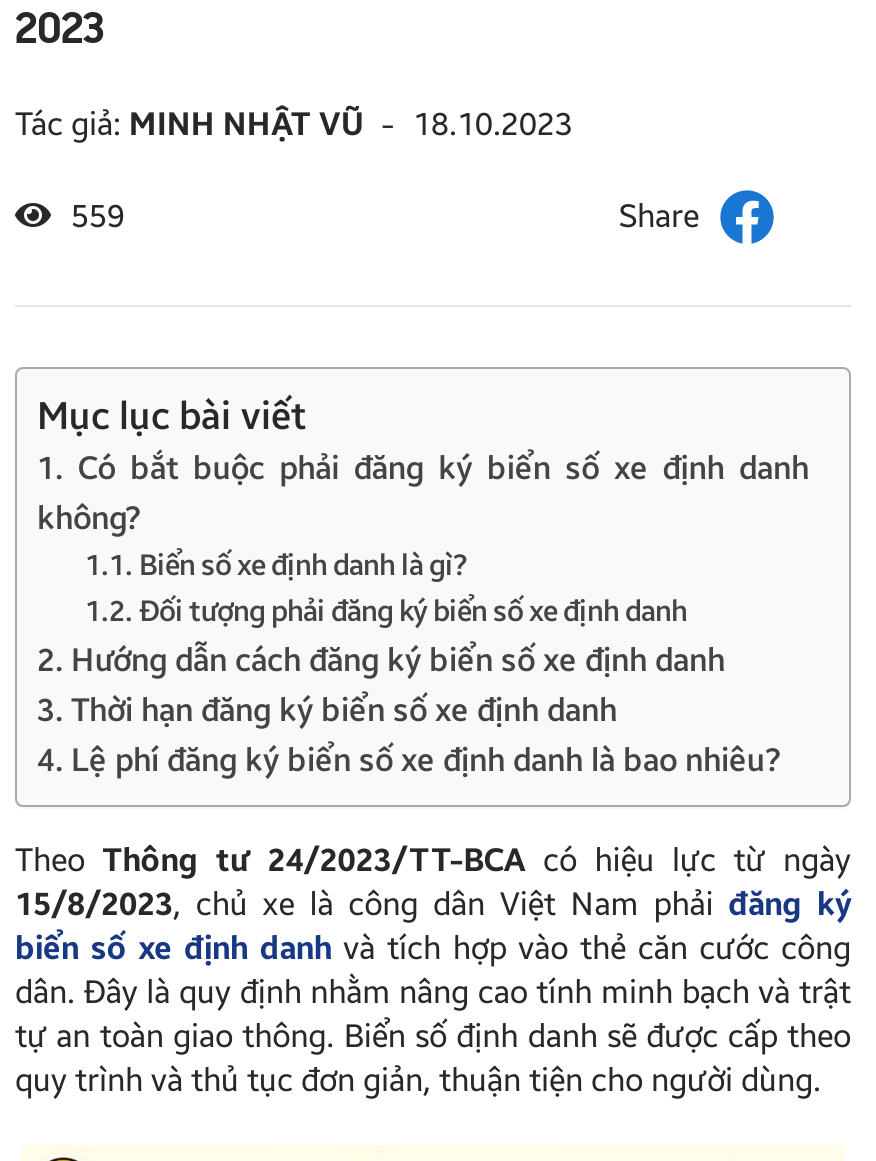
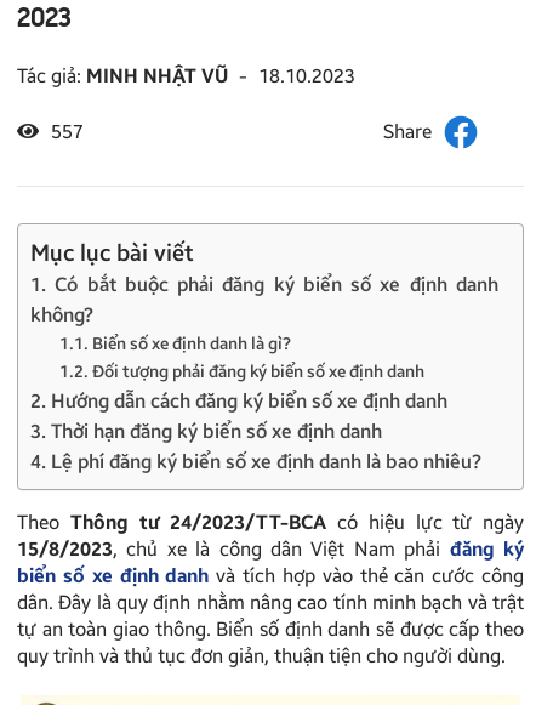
[71,196,125,234] 559 -> [51,120,84,143] 557

